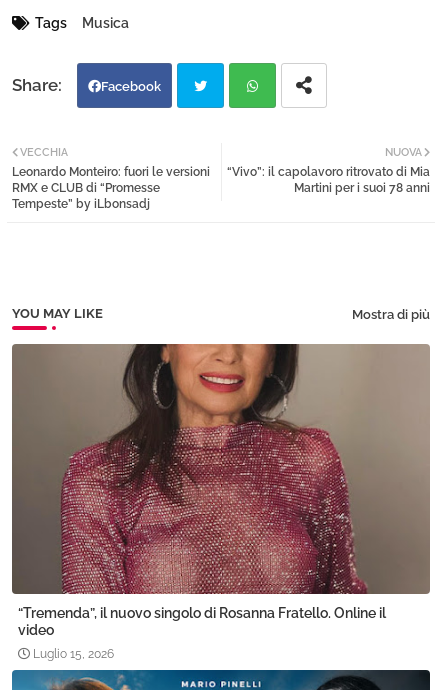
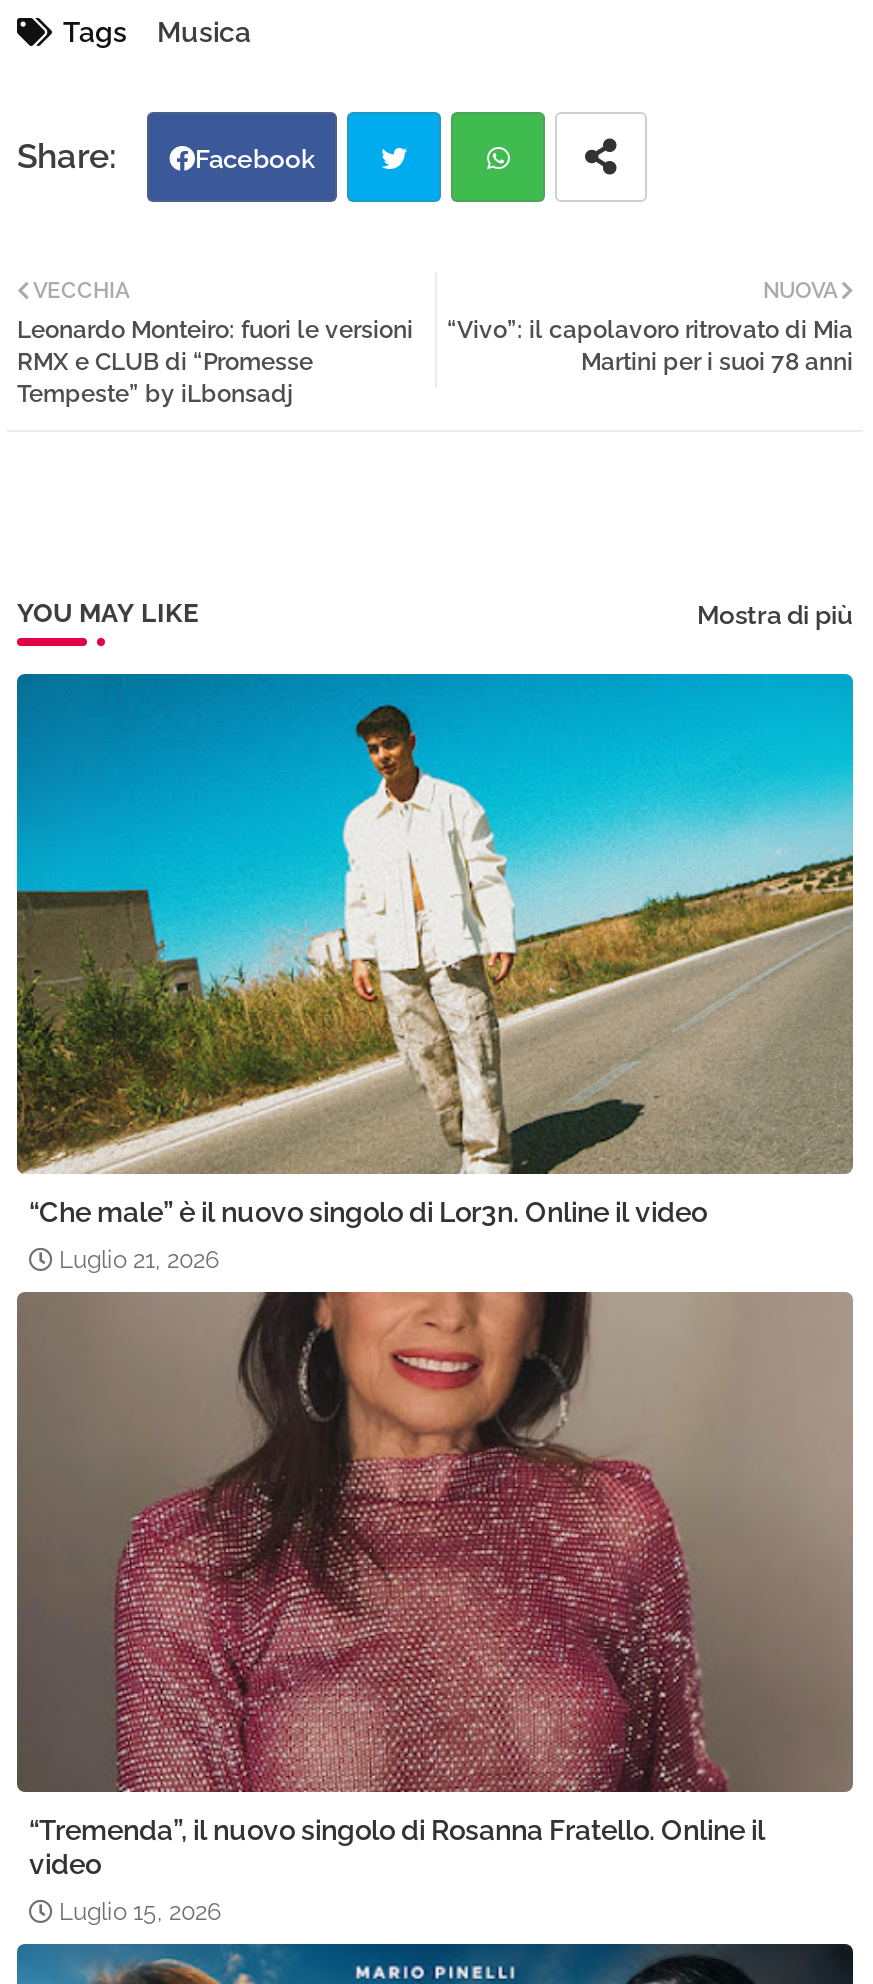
none -> [15,672,855,1275] [image] | “Che male” è il nuovo singolo di Lor3n. Online il video | Luglio 21, 2026

